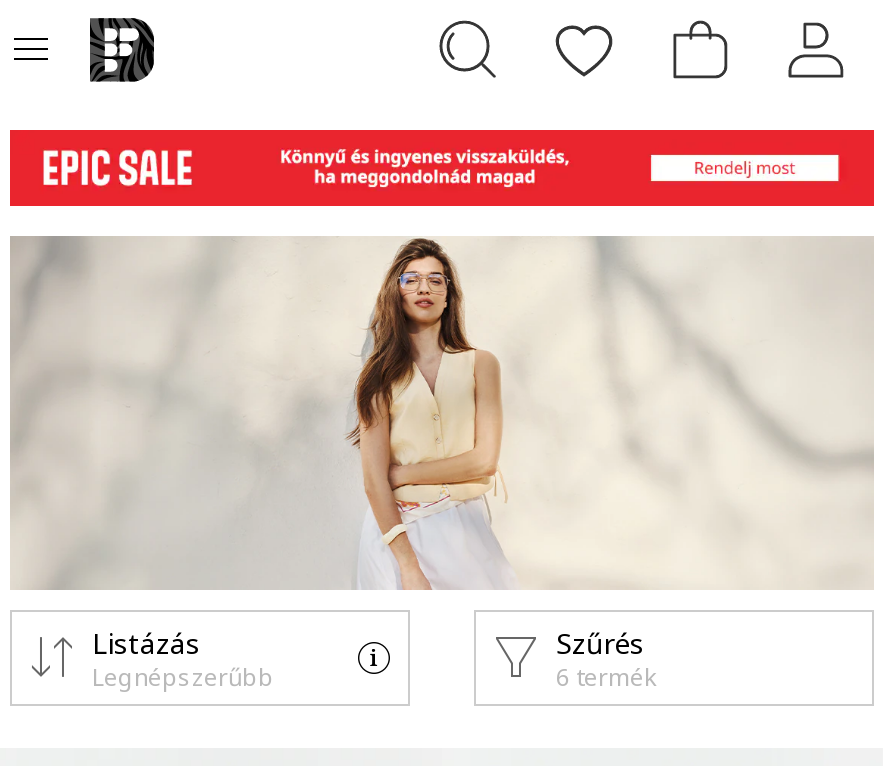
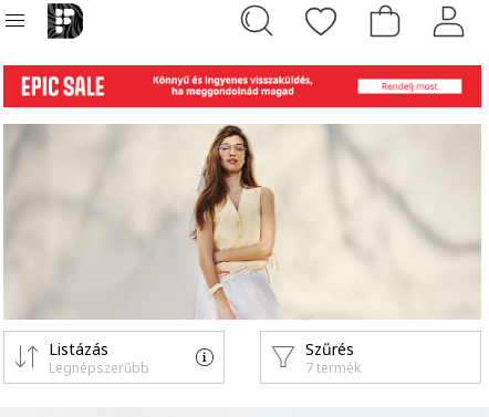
[556,660,656,694] 6 termék -> [305,359,361,377] 7 termék

